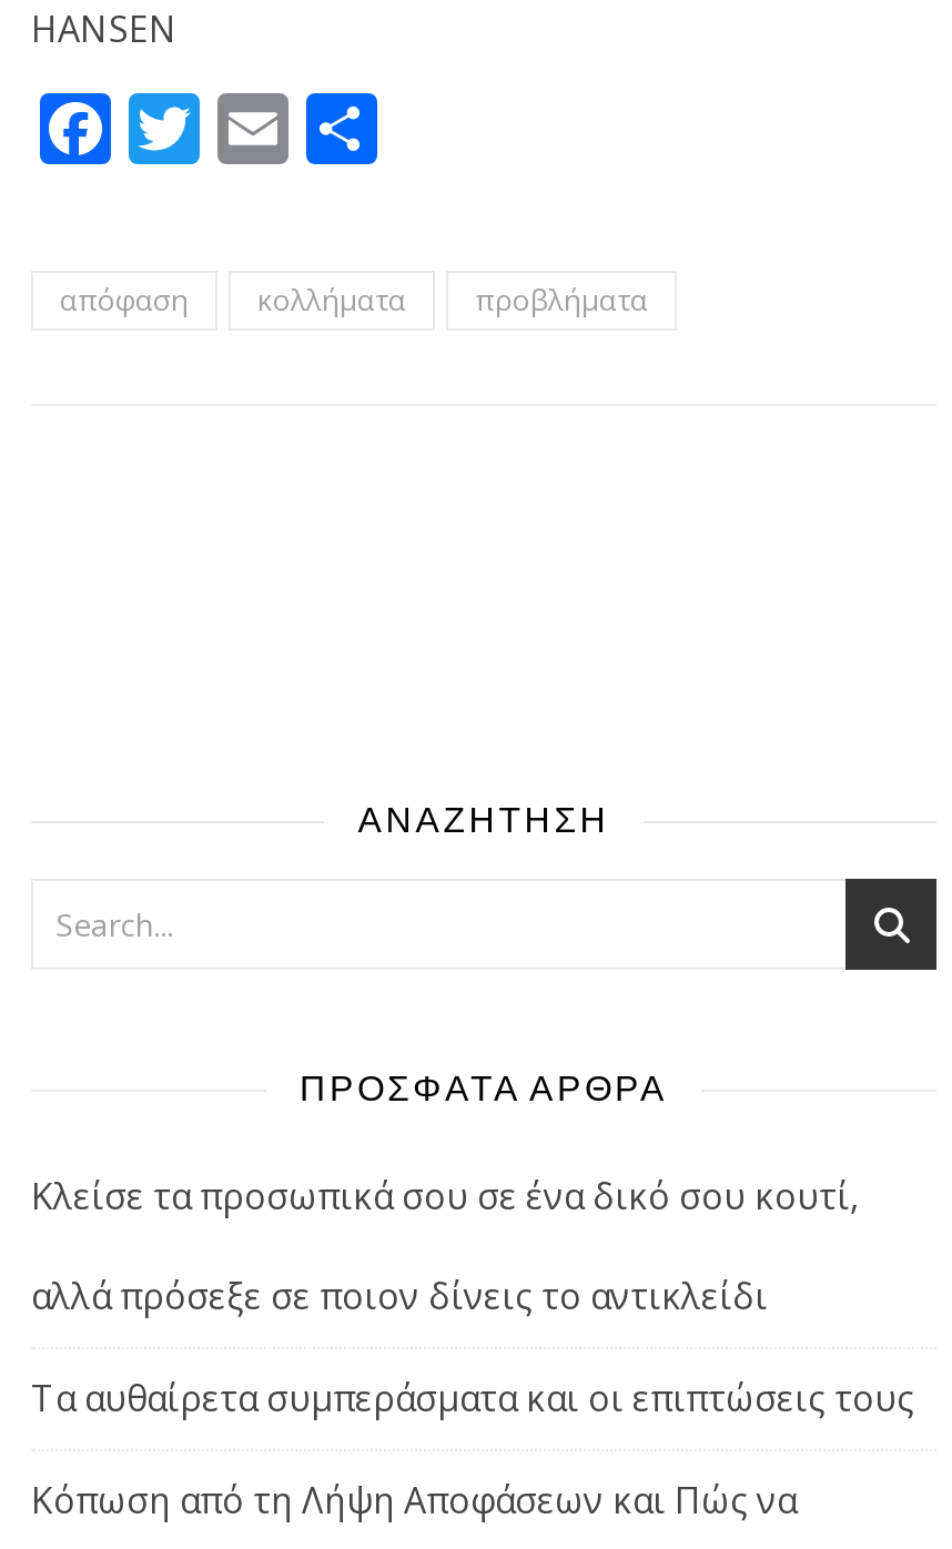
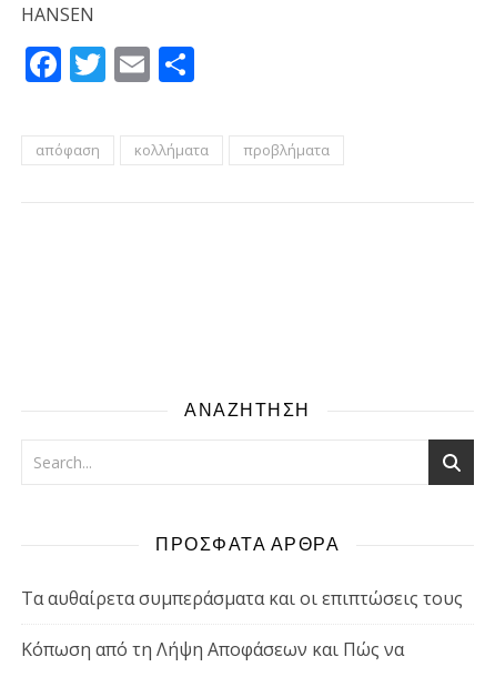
[31,1172,859,1320] Κλείσε τα προσωπικά σου σε ένα δικό σου κουτί, | αλλά πρόσεξε σε ποιον δίνεις το αντικλείδι -> none

